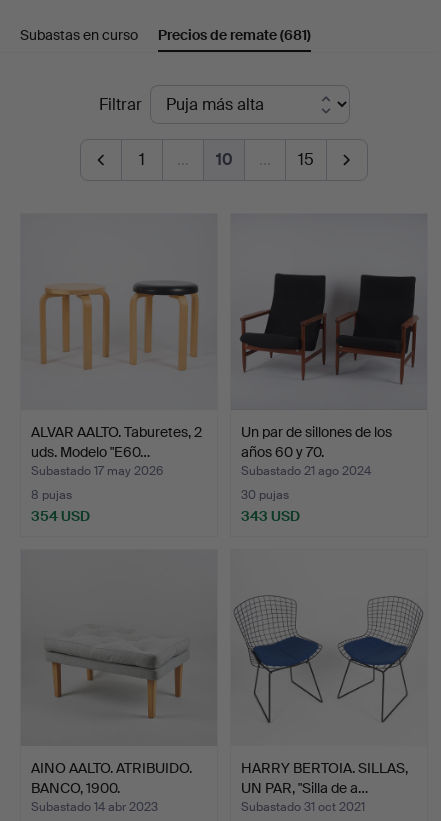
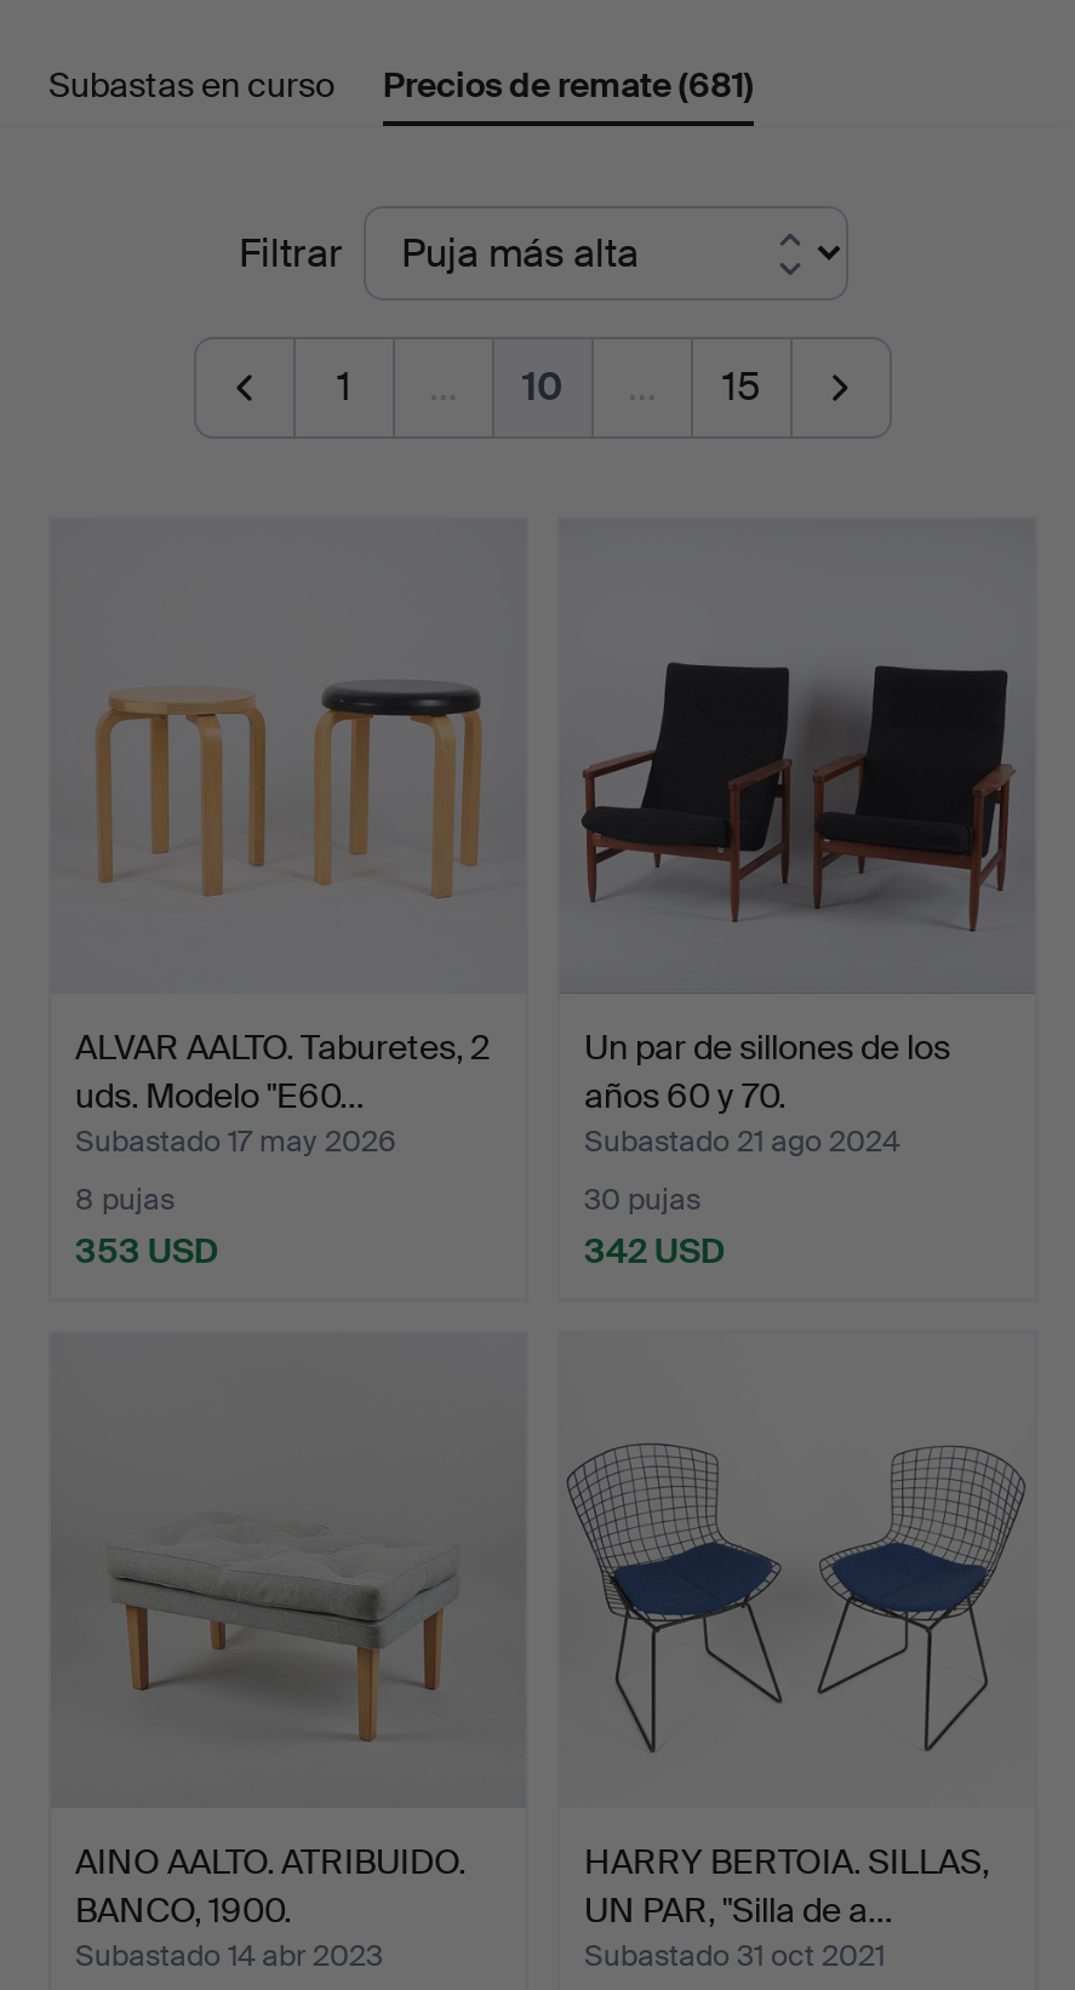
[31,507,90,525] 354 USD -> [75,1228,218,1272] 353 USD
[241,507,300,525] 343 USD -> [584,1228,725,1272] 342 USD

